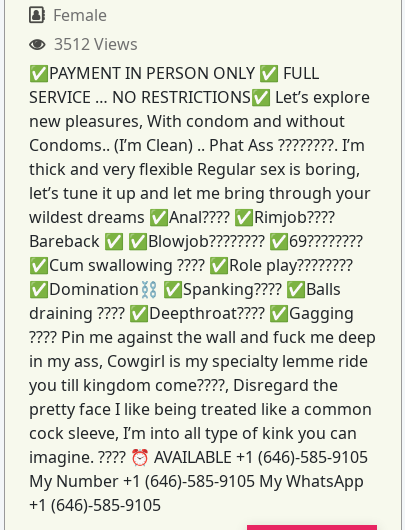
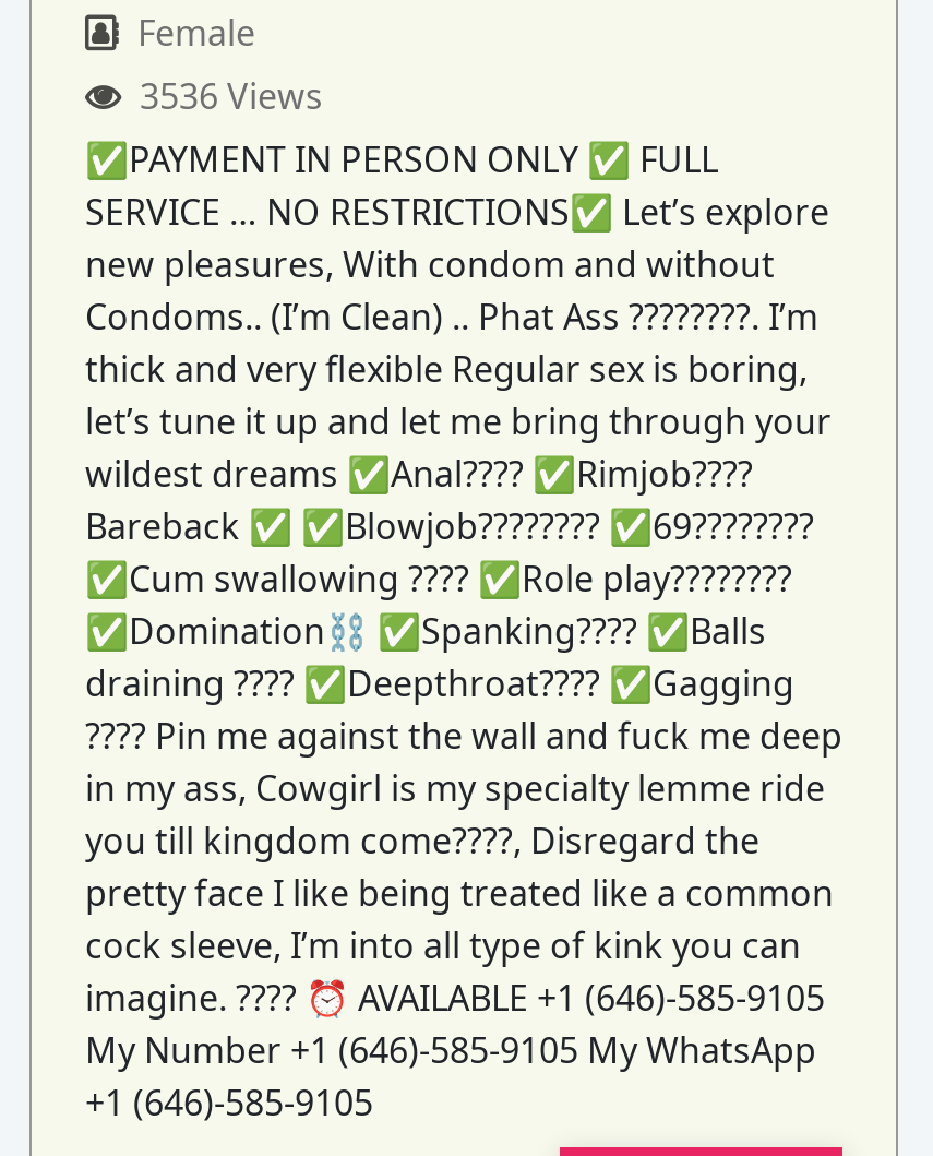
[50,33,138,55] 3512 Views -> [131,73,323,121] 3536 Views

